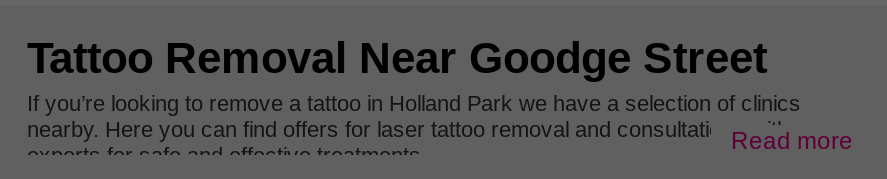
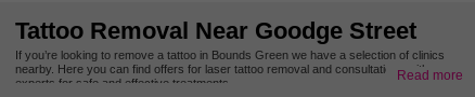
[27,90,801,114] If you’re looking to remove a tattoo in Holland Park we have a selection of clinics -> [15,48,445,61] If you’re looking to remove a tattoo in Bounds Green we have a selection of clinics

